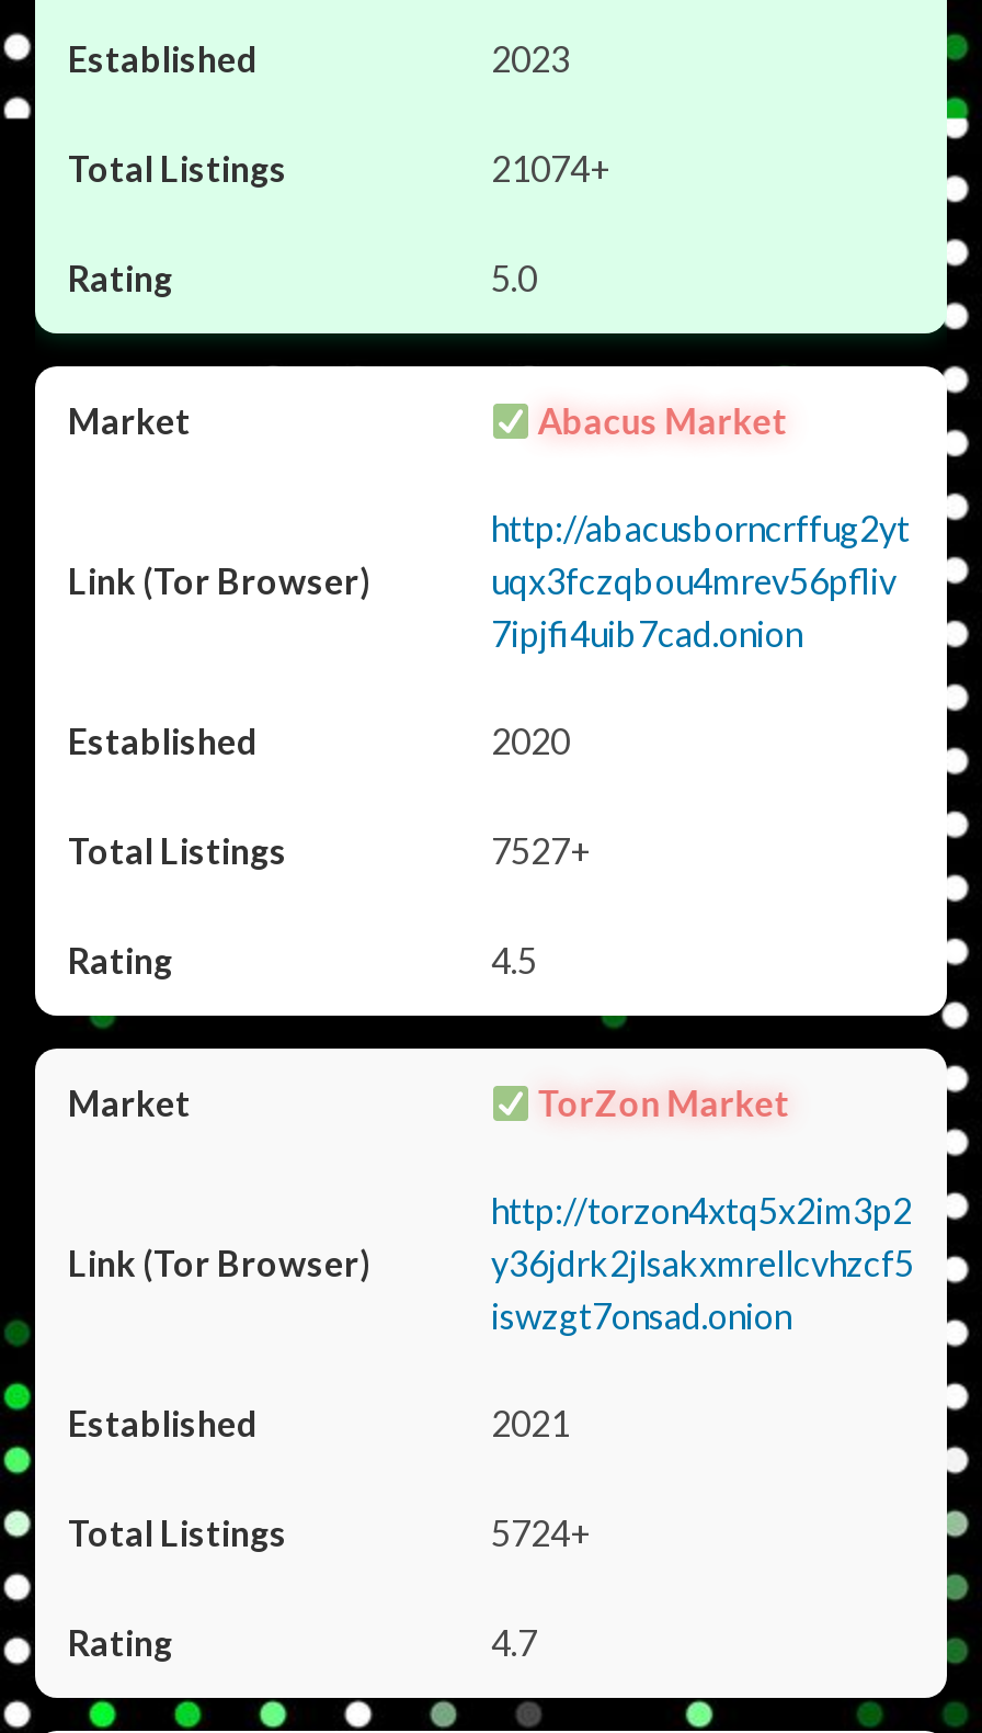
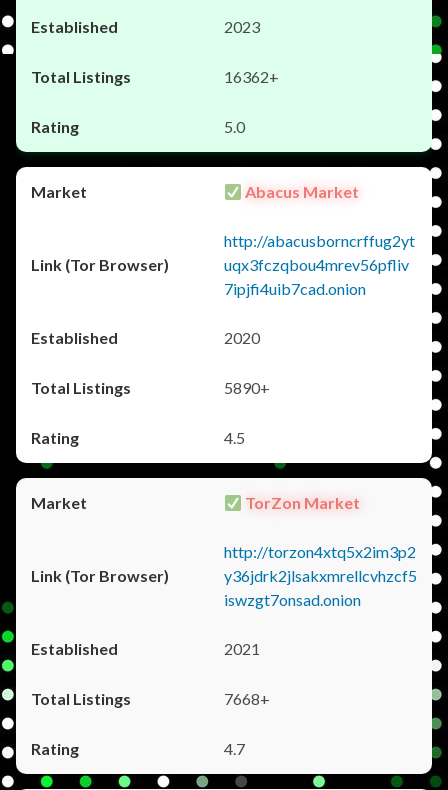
[491,147,612,189] 21074+ -> [224,67,279,86] 16362+
[491,829,592,871] 7527+ -> [224,378,270,397] 5890+
[491,1511,592,1553] 5724+ -> [224,689,270,708] 7668+

